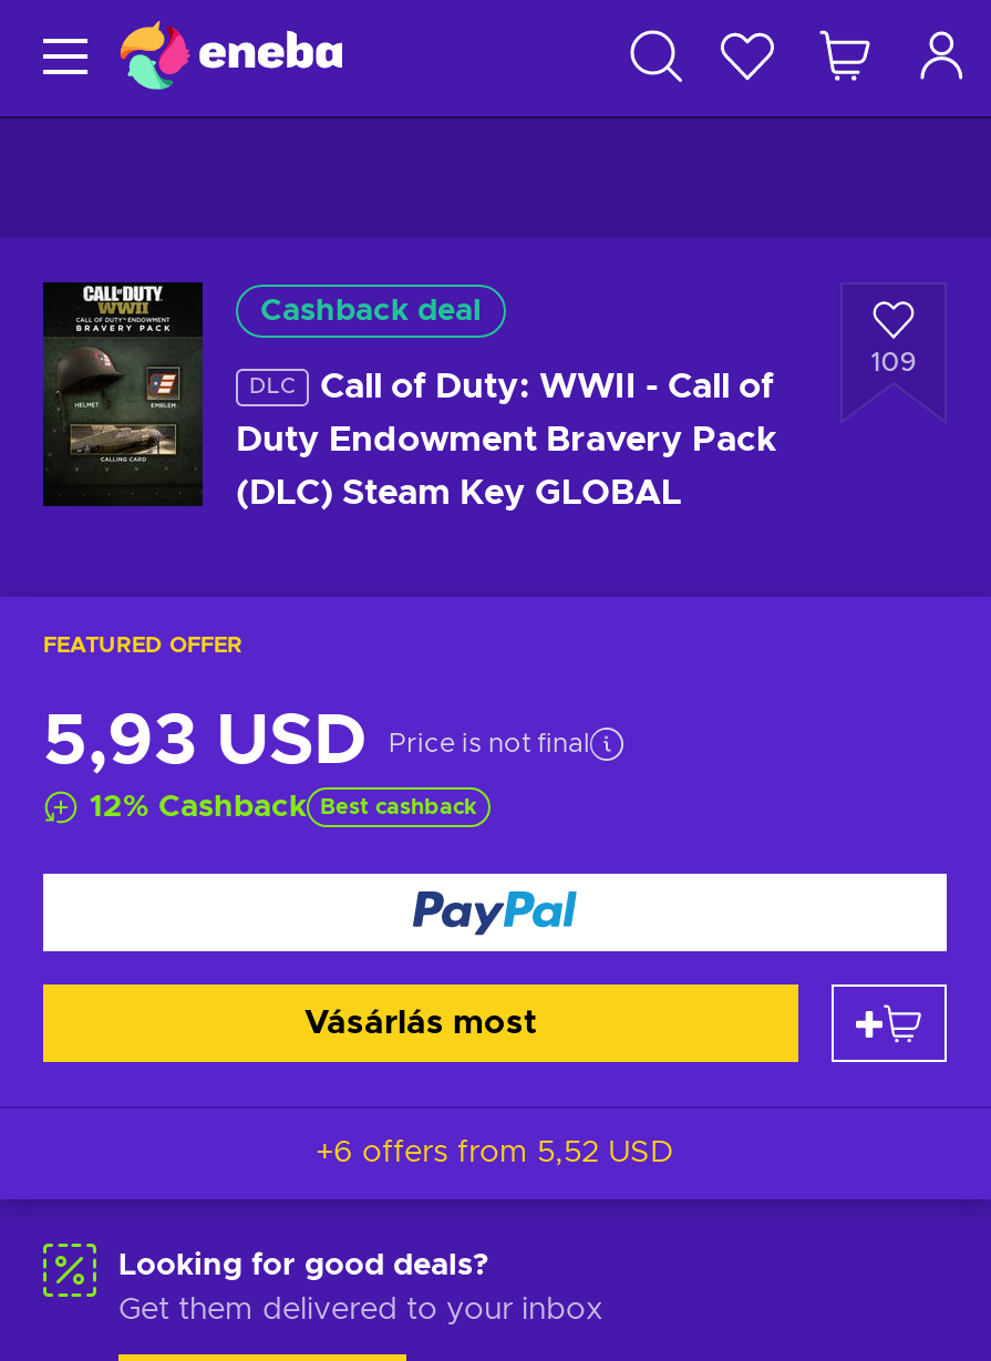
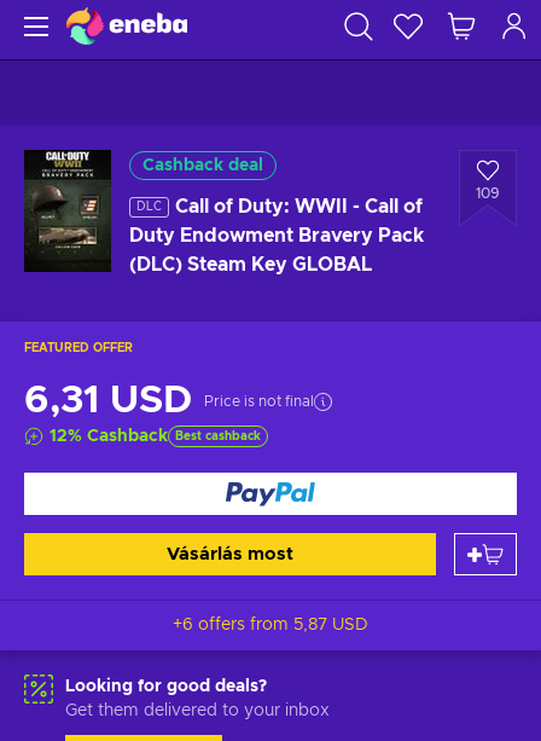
[43,708,590,779] 5,93 USD Price is not final -> [24,382,314,421] 6,31 USD Price is not final
[316,1137,674,1168] +6 offers from 5,52 USD -> [173,616,368,633] +6 offers from 5,87 USD

